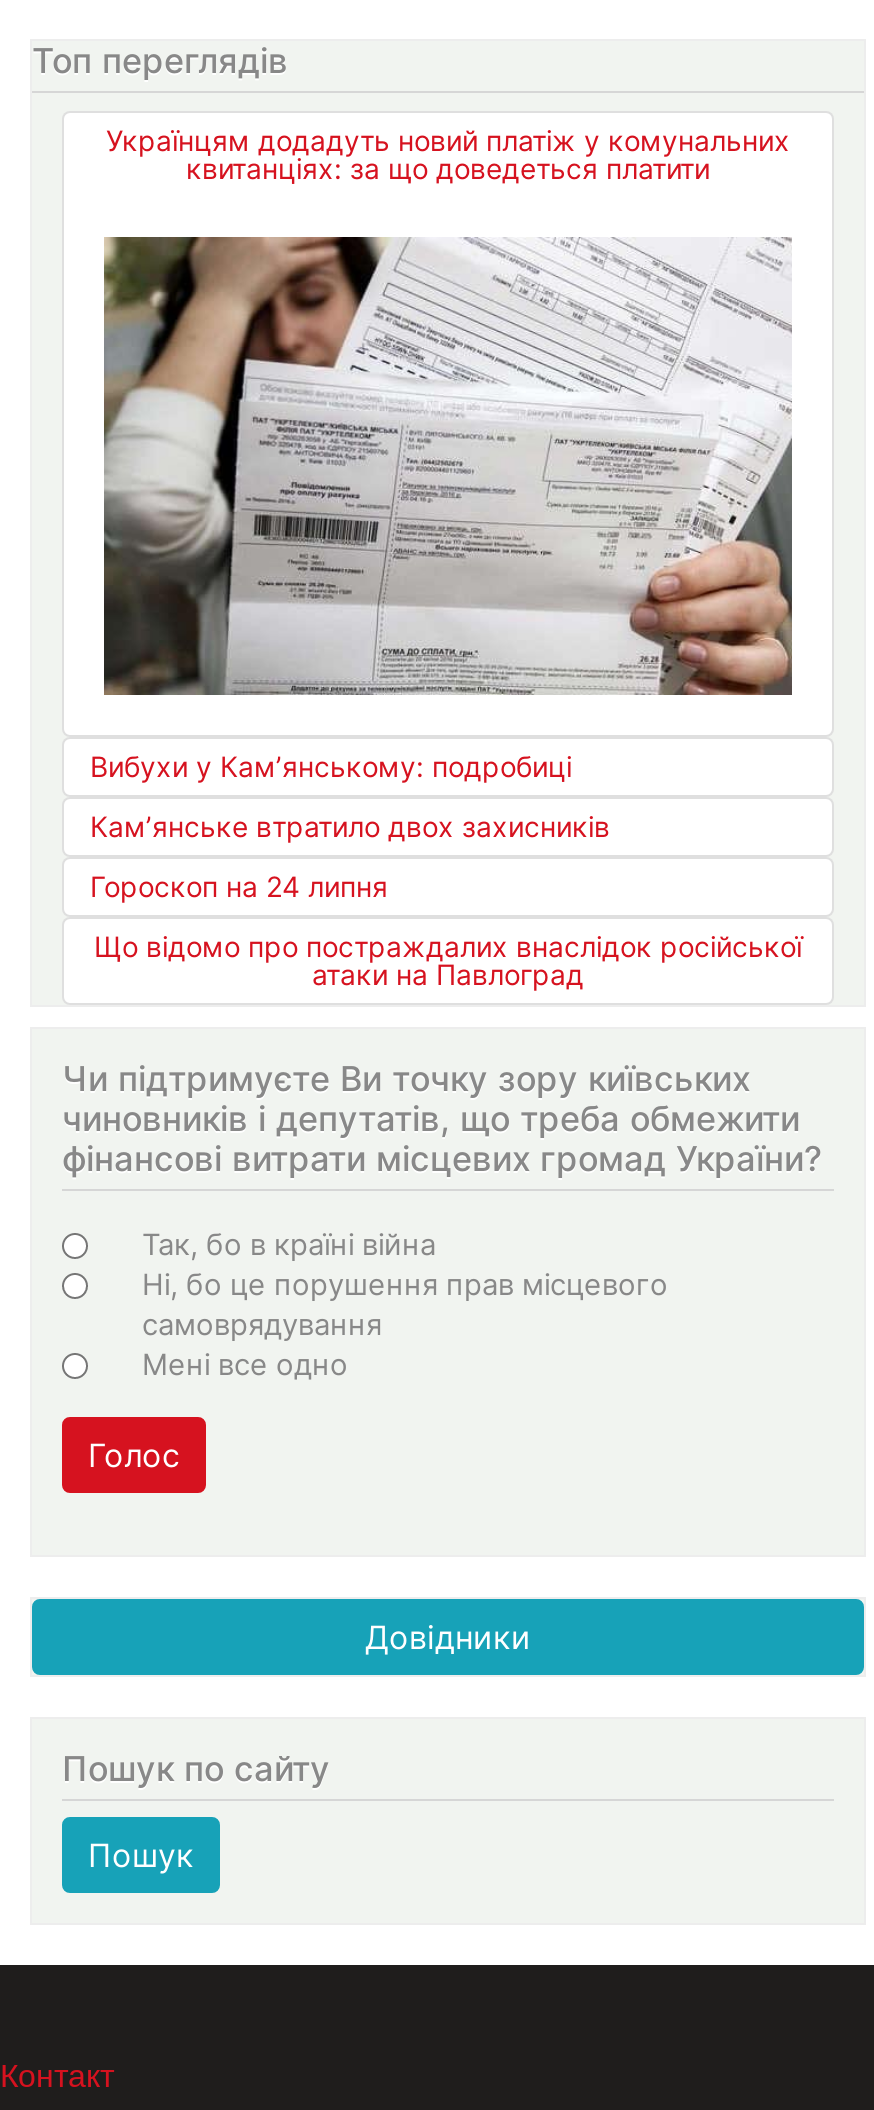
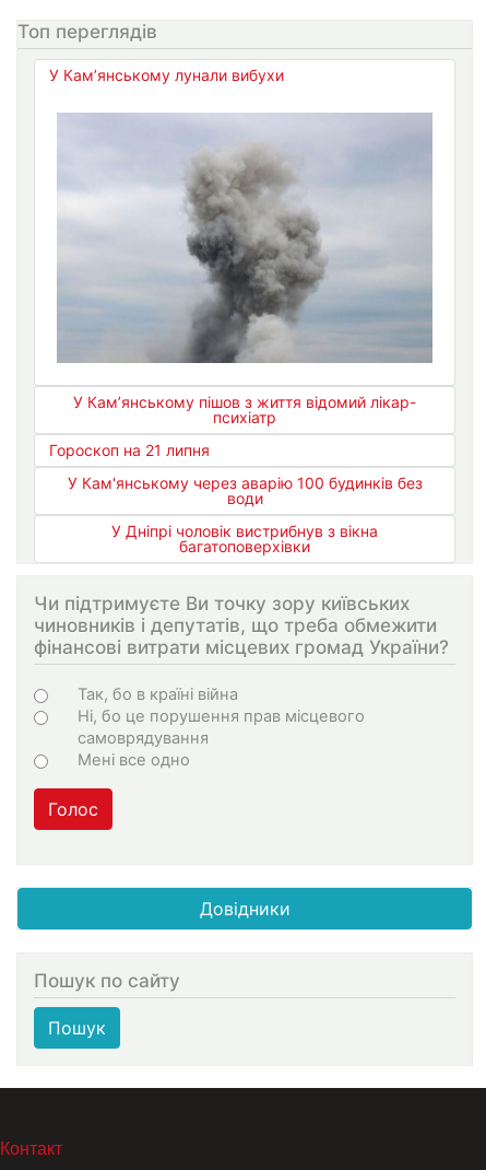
[106,122,790,184] Українцям додадуть новий платіж у комунальних | квитанціях: за що доведеться платити -> [49,65,284,84] У Кам’янському лунали вибухи
[90,211,794,783] [image] | Вибухи у Кам’янському: подробиці -> [57,113,432,427] [image] | У Кам’янському пішов з життя відомий лікар- | психіатр
[90,809,610,843] Кам’янське втратило двох захисників -> [49,441,210,460] Гороскоп на 21 липня
[90,869,388,903] Гороскоп на 24 липня -> [67,474,422,508] У Кам'янському через аварію 100 будинків без | води
[94,929,802,991] Що відомо про постраждалих внаслідок російської | атаки на Павлоград -> [111,522,378,556] У Дніпрі чоловік вистрибнув з вікна | багатоповерхівки

